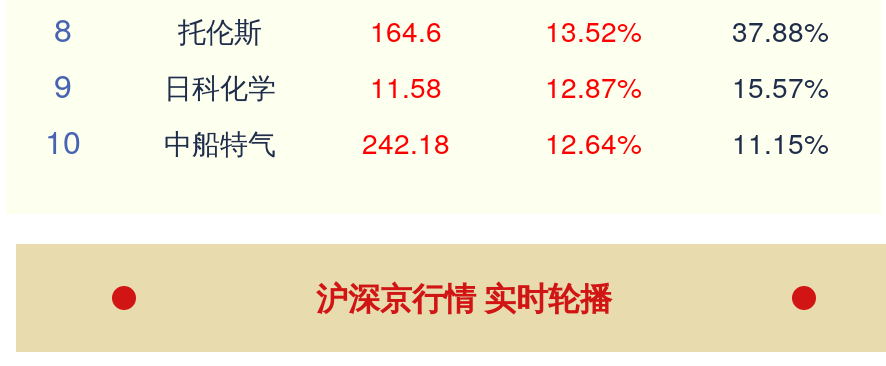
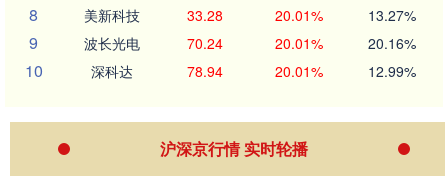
[178,11,828,51] 托伦斯 | 164.6 | 13.52% | 37.88% -> [84,5,416,25] 美新科技 | 33.28 | 20.01% | 13.27%
[164,67,828,107] 日科化学 | 11.58 | 12.87% | 15.57% -> [84,33,416,53] 波长光电 | 70.24 | 20.01% | 20.16%
[164,123,828,163] 中船特气 | 242.18 | 12.64% | 11.15% -> [91,61,416,81] 深科达 | 78.94 | 20.01% | 12.99%

